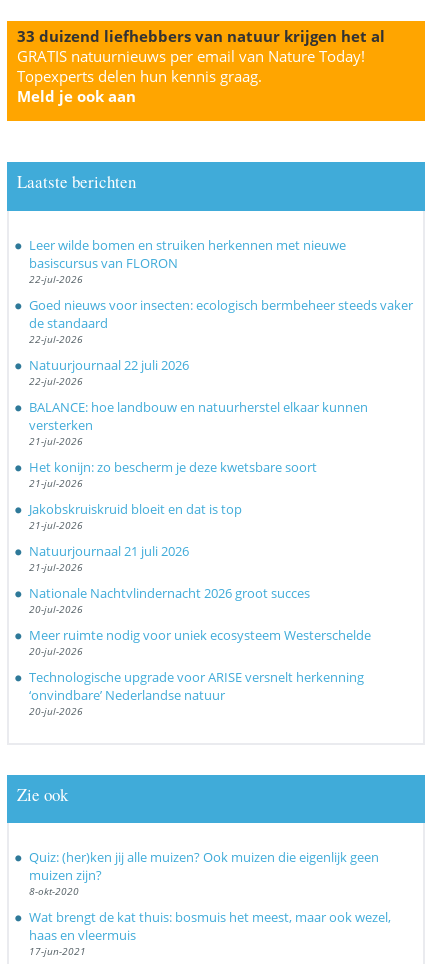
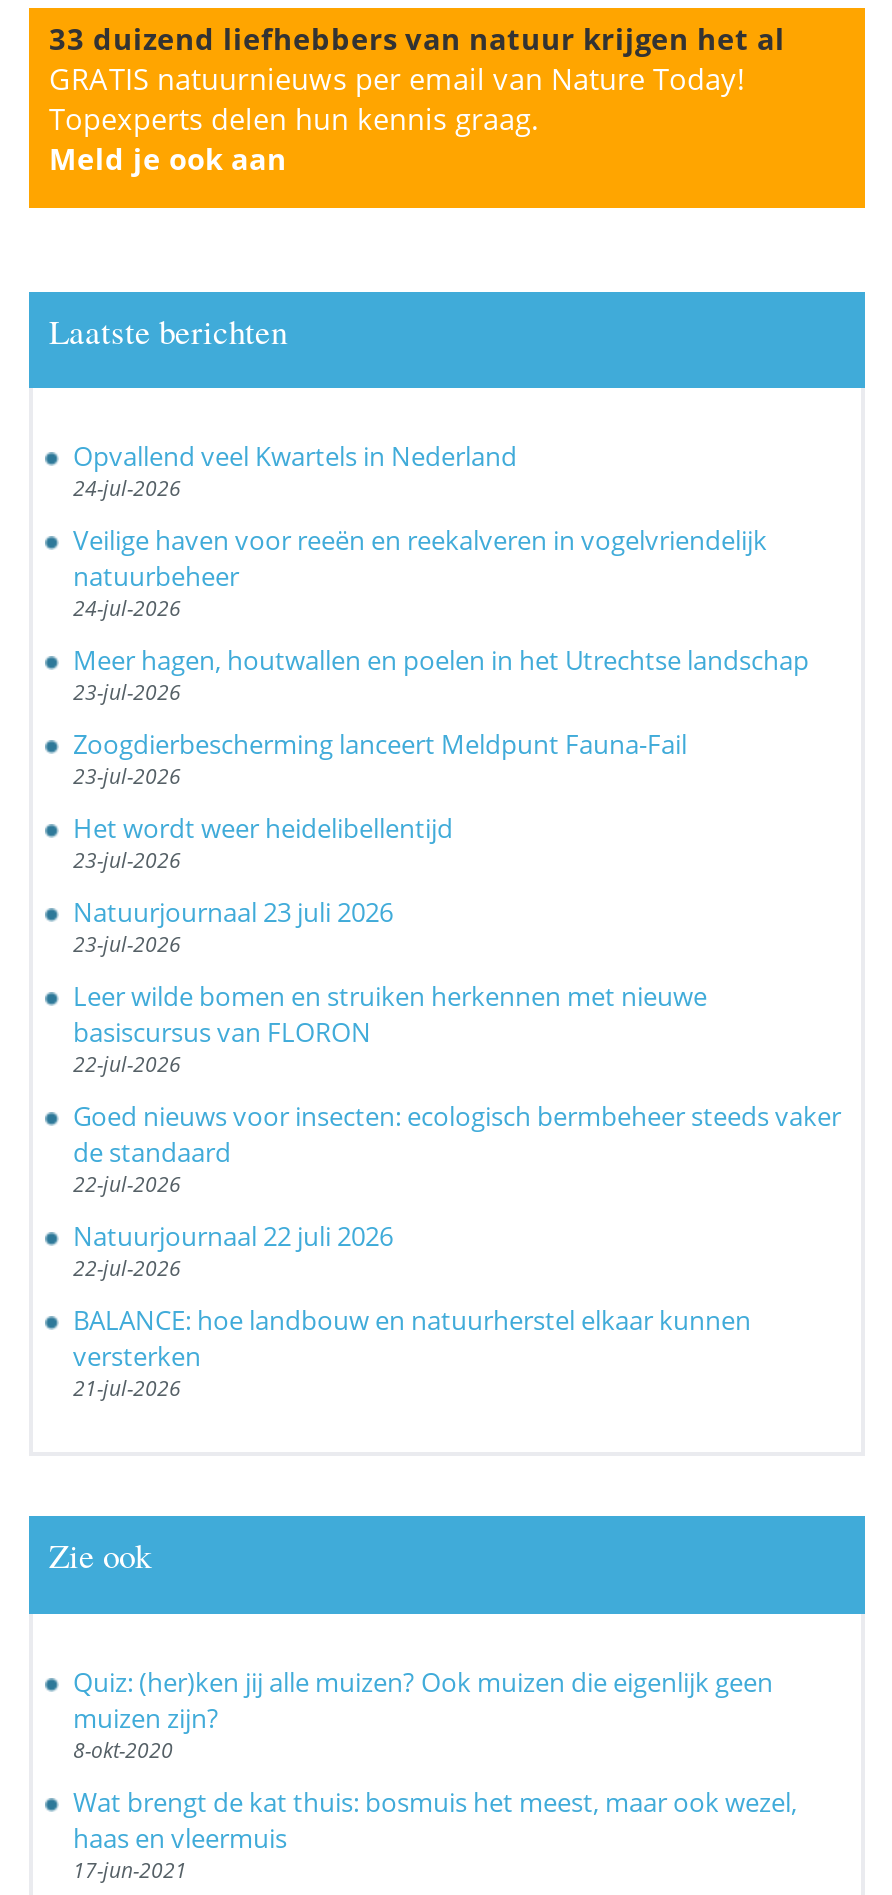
none -> [73,439,809,959] Opvallend veel Kwartels in Nederland | 24-jul-2026 | Veilige haven voor reeën en reekalveren in vogelvriendelijk | natuurbeheer | 24-jul-2026 | Meer hagen, houtwallen en poelen in het Utrechtse landschap | 23-jul-2026 | Zoogdierbescherming lanceert Meldpunt Fauna-Fail | 23-jul-2026 | Het wordt weer heidelibellentijd | 23-jul-2026 | Natuurjournaal 23 juli 2026 | 23-jul-2026
moved [29,236,413,448] -> [73,979,841,1403]: Leer wilde bomen en struiken herkennen met nieuwe | basiscursus van FLORON | 22-jul-2026 | ... | versterken | 21-jul-2026
[29,458,371,718] Het konijn: zo bescherm je deze kwetsbare soort | 21-jul-2026 | Jakobskruiskruid bloeit en dat is top | 21-jul-2026 | Natuurjournaal 21 juli 2026 | 21-jul-2026 | Nationale Nachtvlindernacht 2026 groot succes | 20-jul-2026 | Meer ruimte nodig voor uniek ecosysteem Westerschelde | 20-jul-2026 | Technologische upgrade voor ARISE versnelt herkenning | ‘onvindbare’ Nederlandse natuur | 20-jul-2026 -> none

